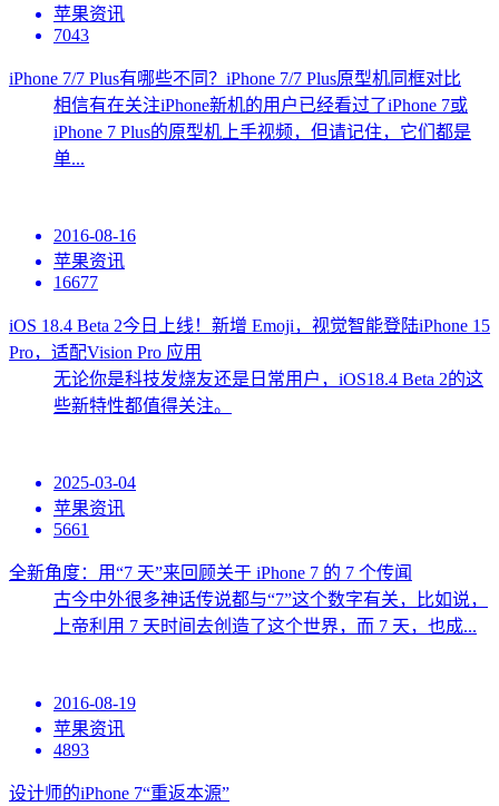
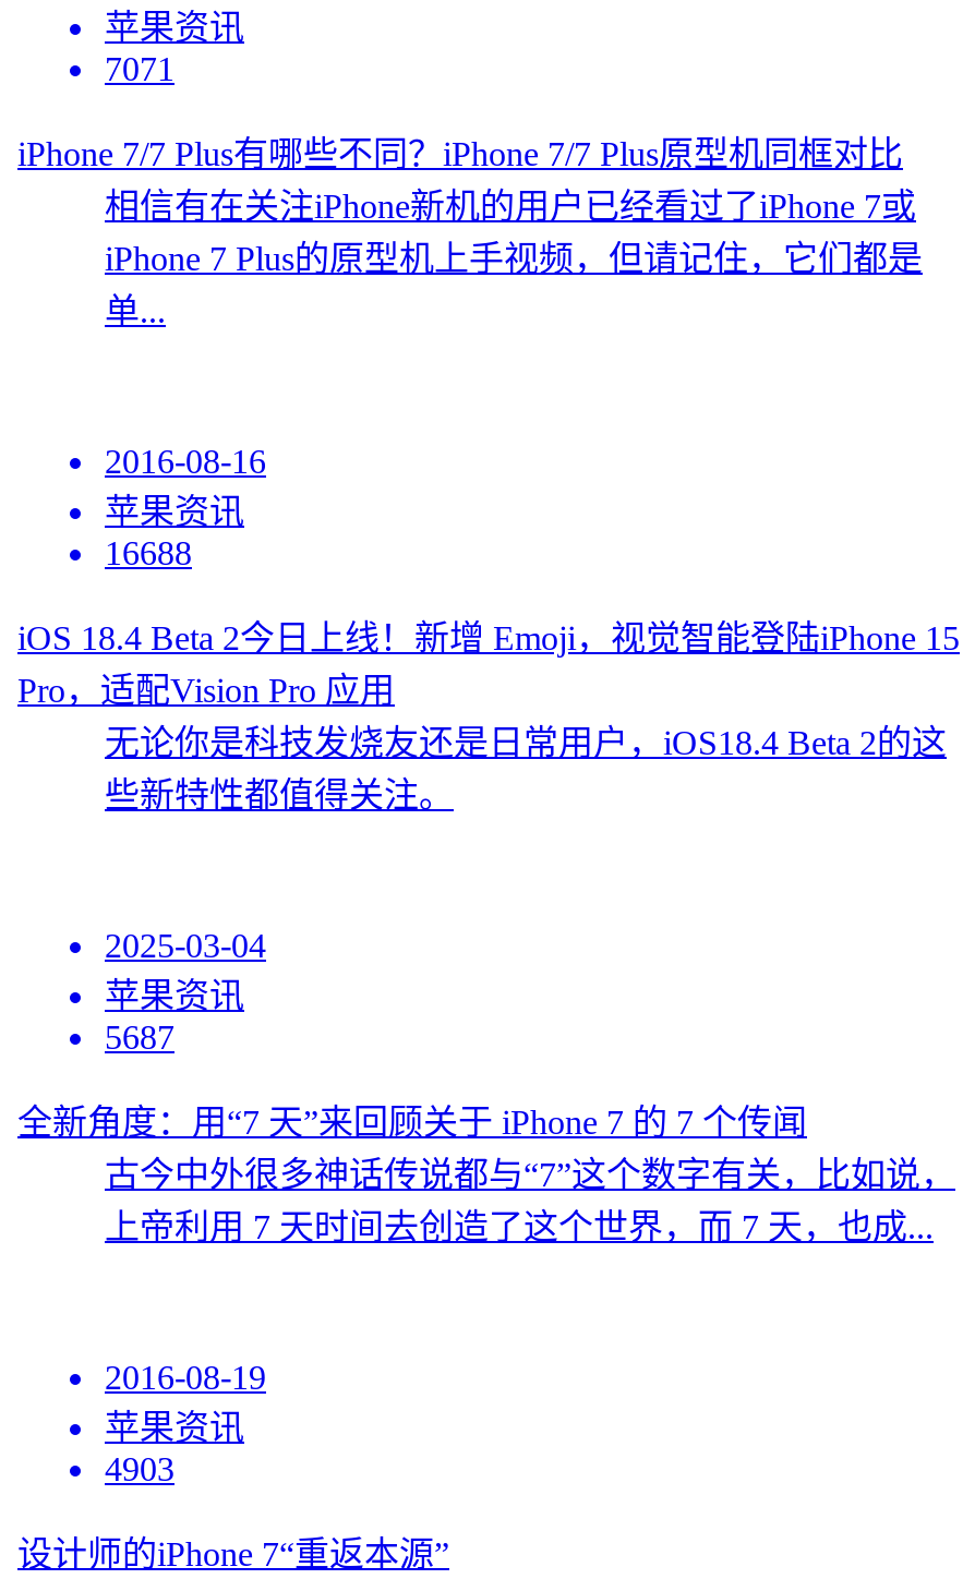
[53,25,89,44] 7043 -> [105,50,174,87] 7071
[53,273,98,292] 16677 -> [105,534,192,571] 16688
[53,520,89,539] 5661 -> [105,1018,174,1055] 5687
[53,740,89,759] 4893 -> [105,1450,174,1487] 4903

